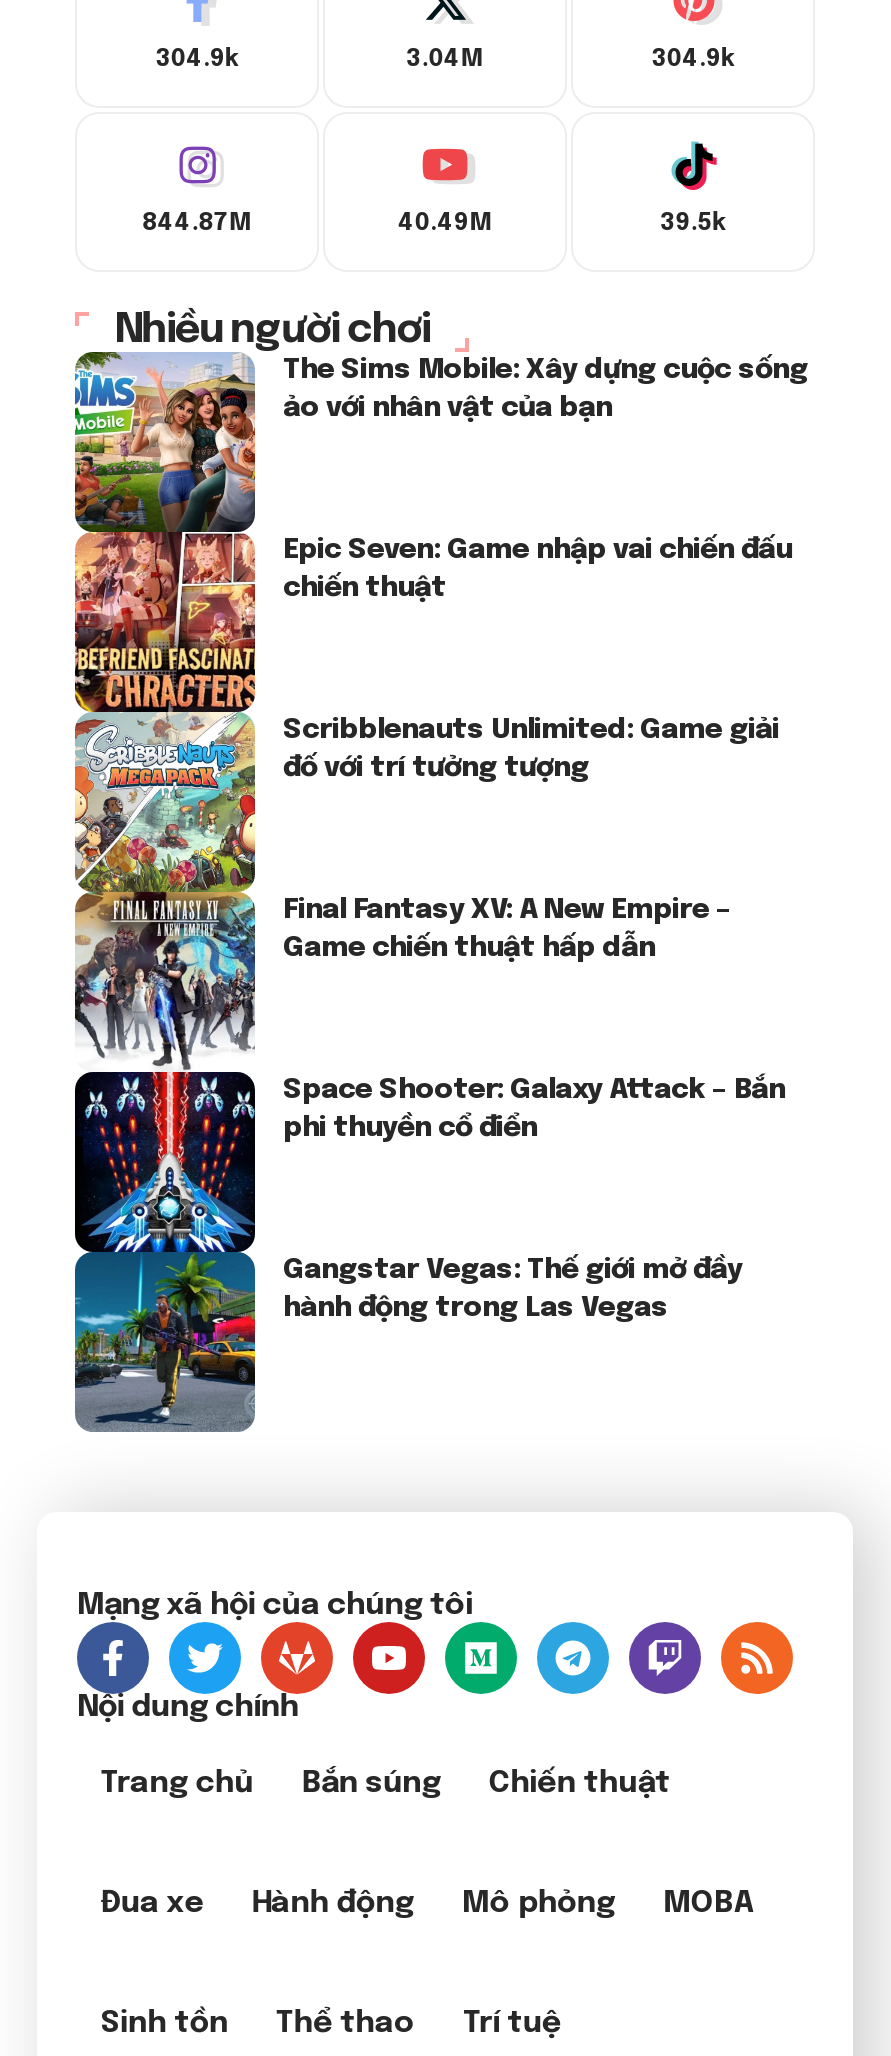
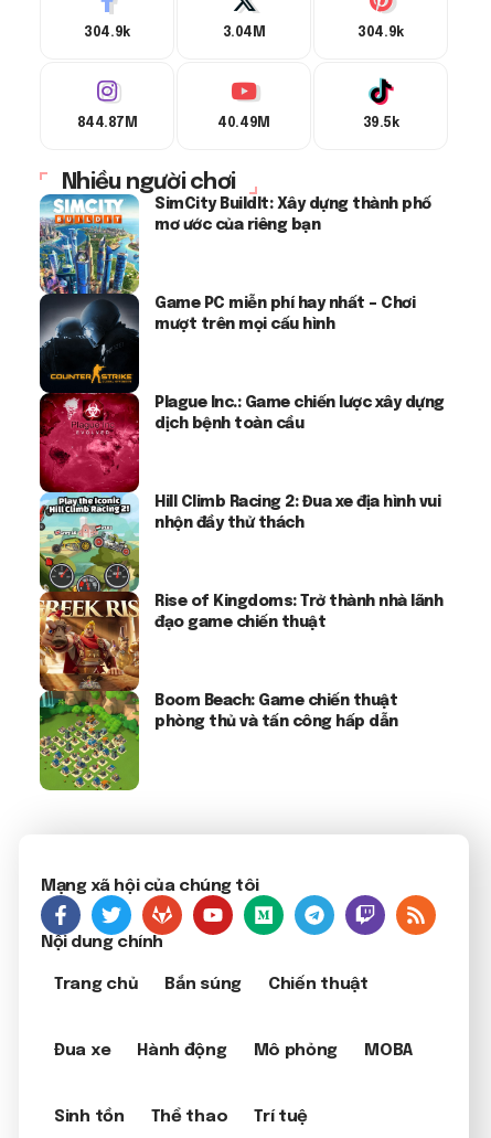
[73,350,808,1434] [image] | The Sims Mobile: Xây dựng cuộc sống | ảo với nhân vật của bạn -> [39,193,431,791] [image] | SimCity BuildIt: Xây dựng thành phố | mơ ước của riêng bạn
[283,536,792,602] Epic Seven: Game nhập vai chiến đấu | chiến thuật -> [154,296,415,332] Game PC miễn phí hay nhất – Chơi | mượt trên mọi cấu hình
[283,716,779,782] Scribblenauts Unlimited: Game giải | đố với trí tưởng tượng -> [154,395,444,431] Plague Inc.: Game chiến lược xây dựng | dịch bệnh toàn cầu
[283,896,731,962] Final Fantasy XV: A New Empire – | Game chiến thuật hấp dẫn -> [154,494,440,531] Hill Climb Racing 2: Đua xe địa hình vui | nhộn đầy thử thách
[283,1076,785,1142] Space Shooter: Galaxy Attack – Bắn | phi thuyền cổ điển -> [154,594,442,630] Rise of Kingdoms: Trở thành nhà lãnh | đạo game chiến thuật
[283,1256,742,1322] Gangstar Vegas: Thế giới mở đầy | hành động trong Las Vegas -> [154,693,398,729] Boom Beach: Game chiến thuật | phòng thủ và tấn công hấp dẫn

